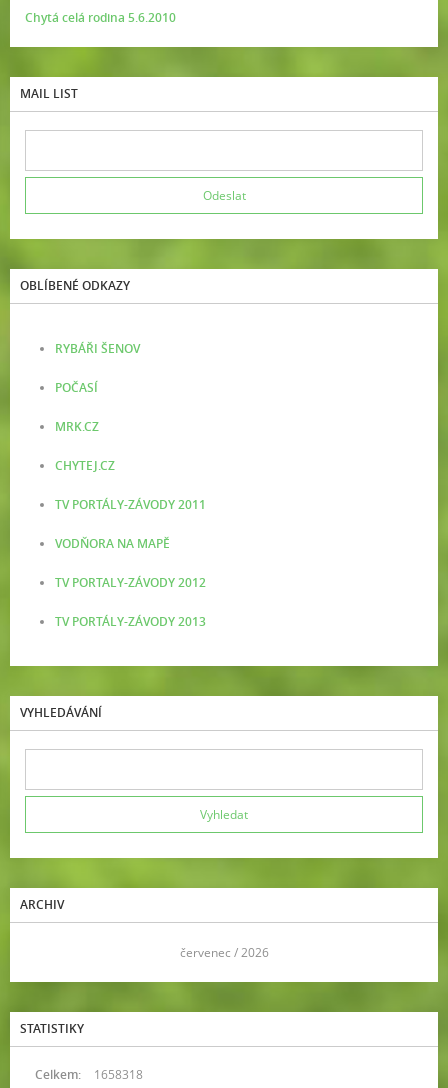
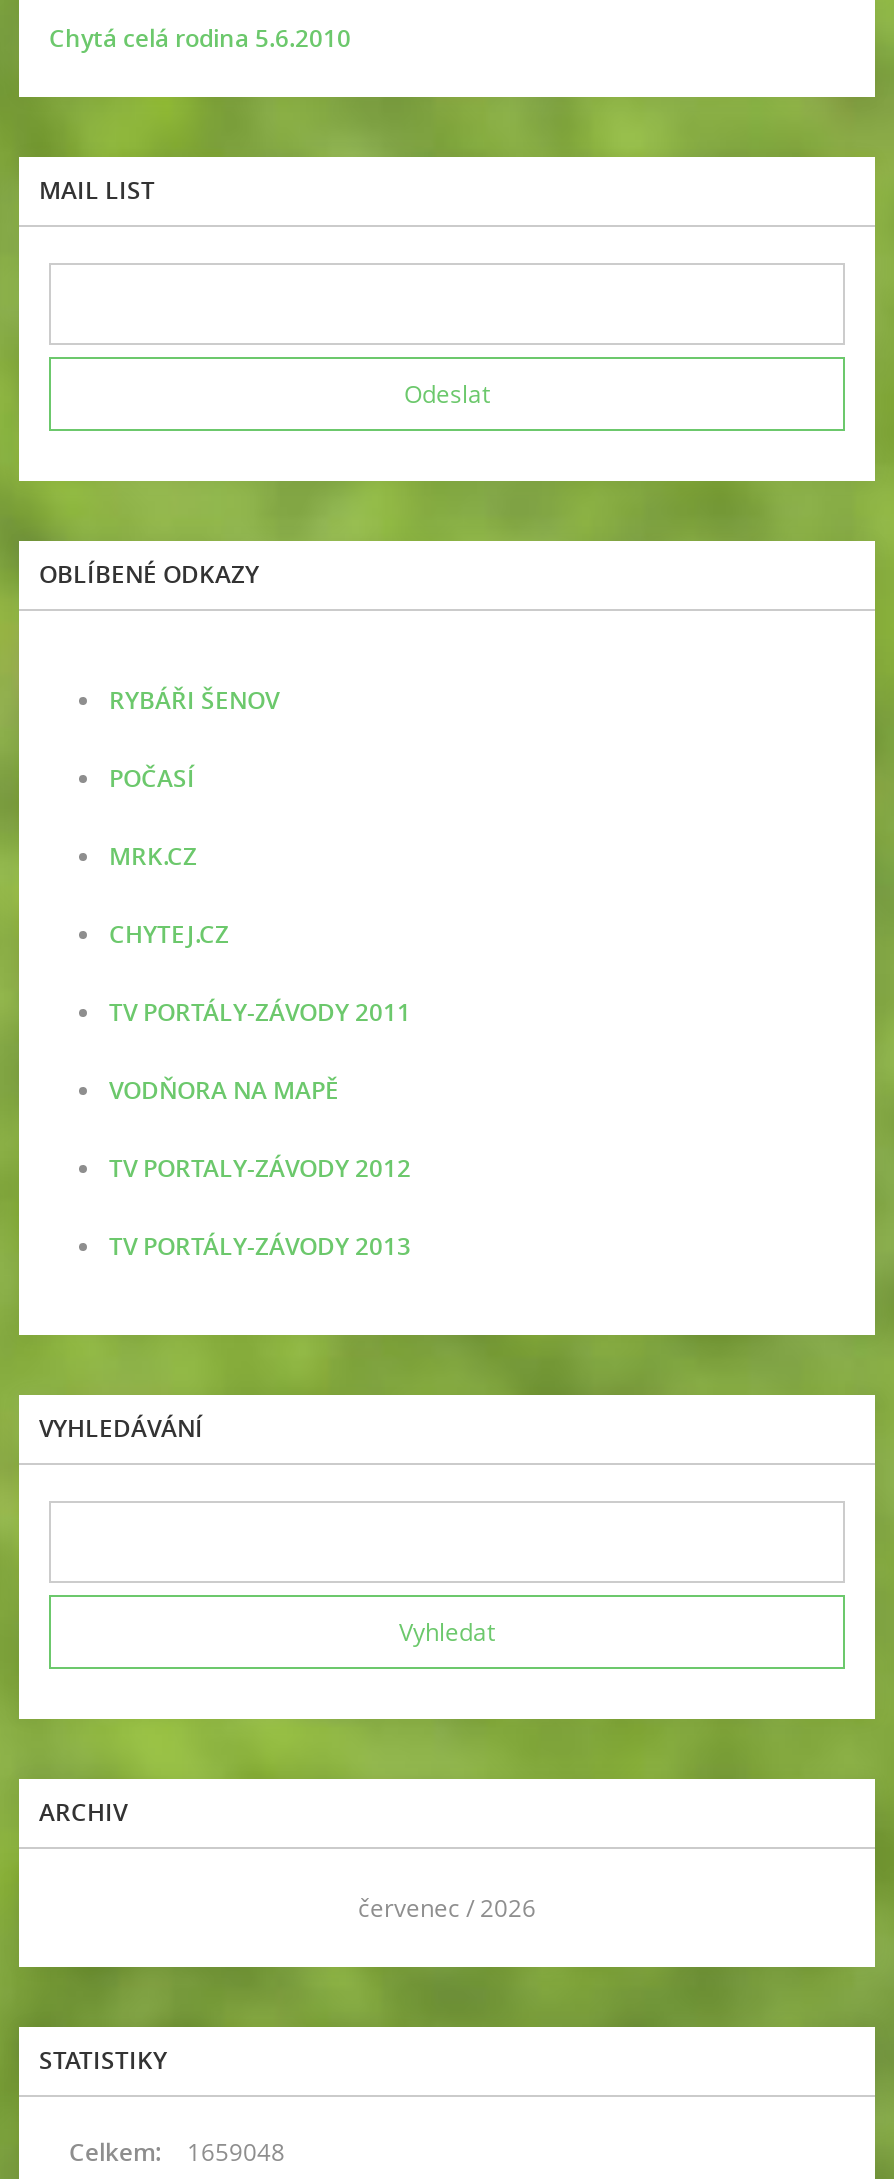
[35,1066,143,1083] Celkem: 1658318 -> [69,2135,285,2169] Celkem: 1659048

